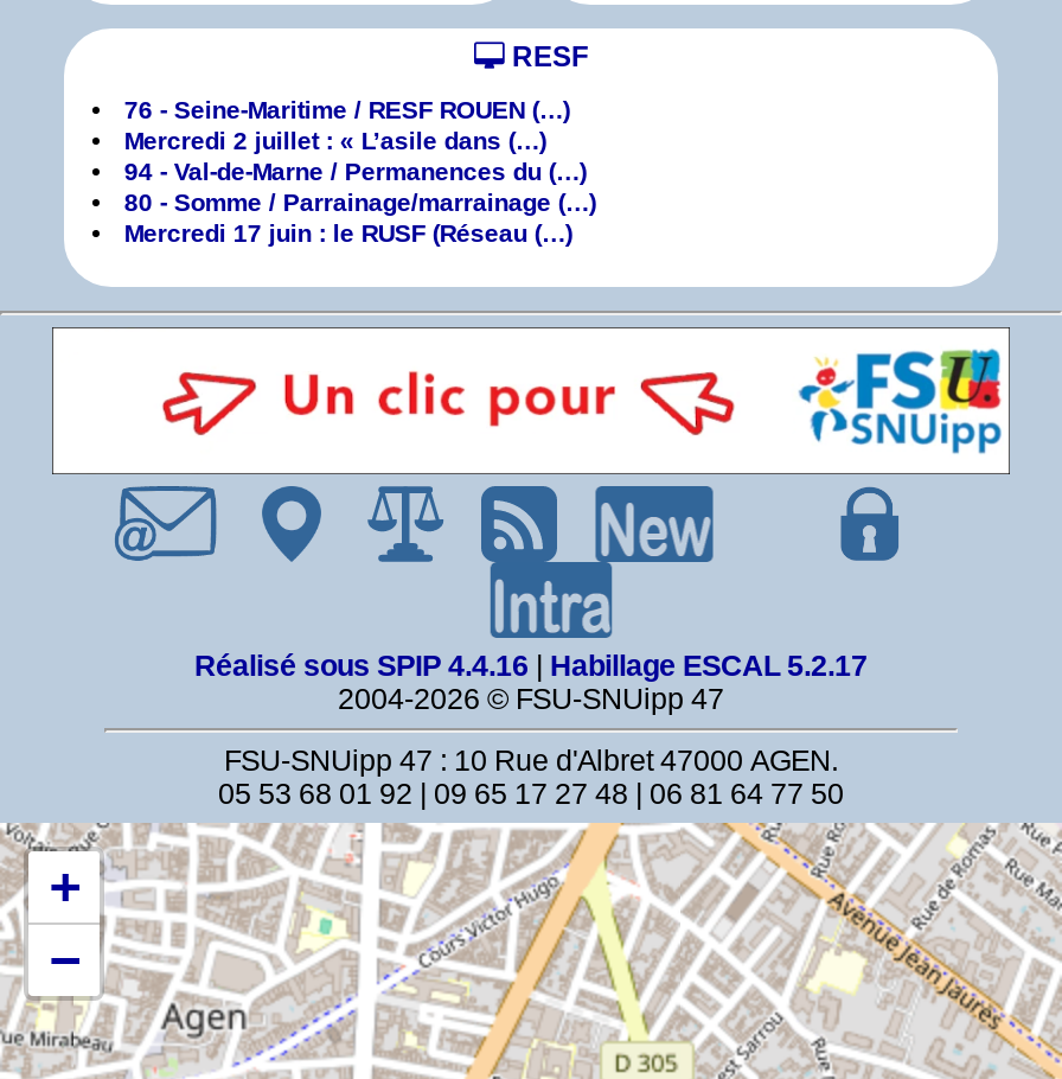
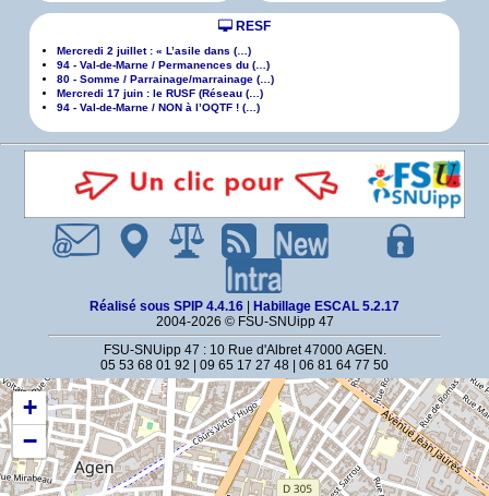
[124,98,570,124] 76 - Seine-Maritime / RESF ROUEN (…) -> none
none -> [57,102,260,114] 94 - Val-de-Marne / NON à l’OQTF ! (…)

